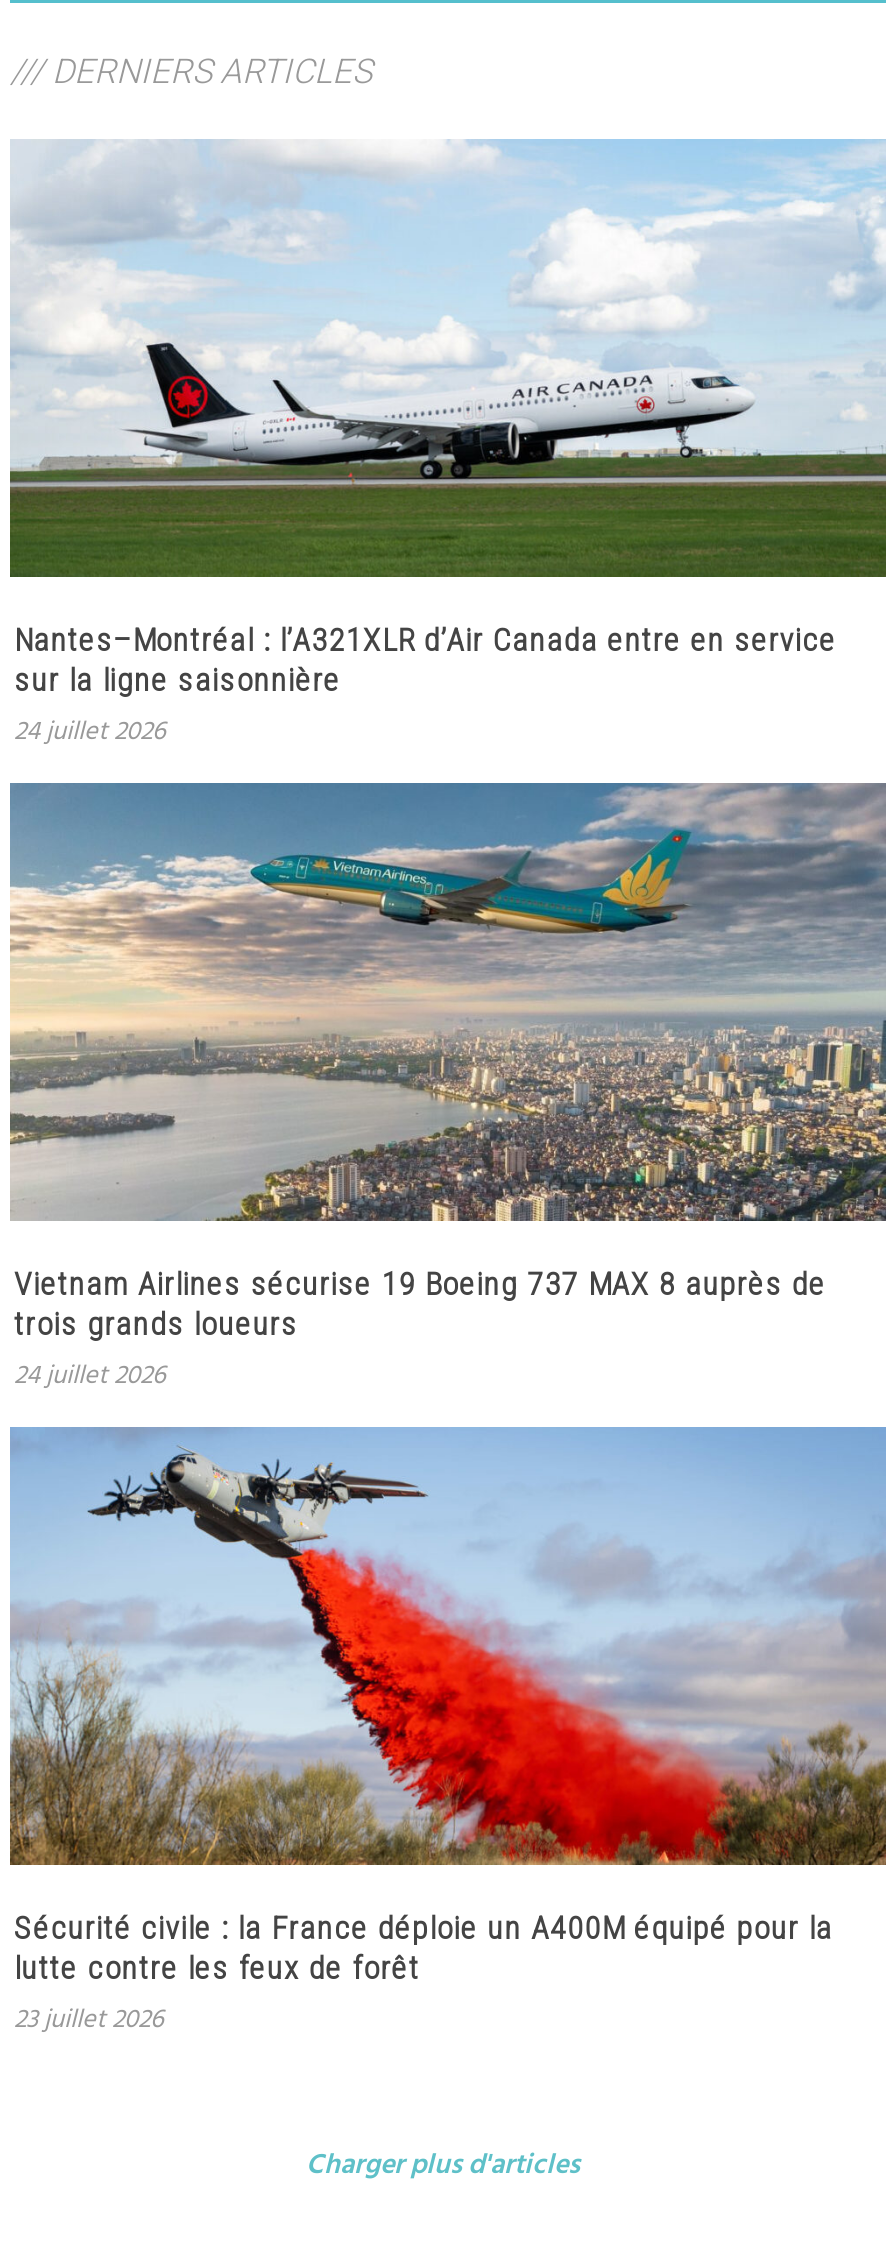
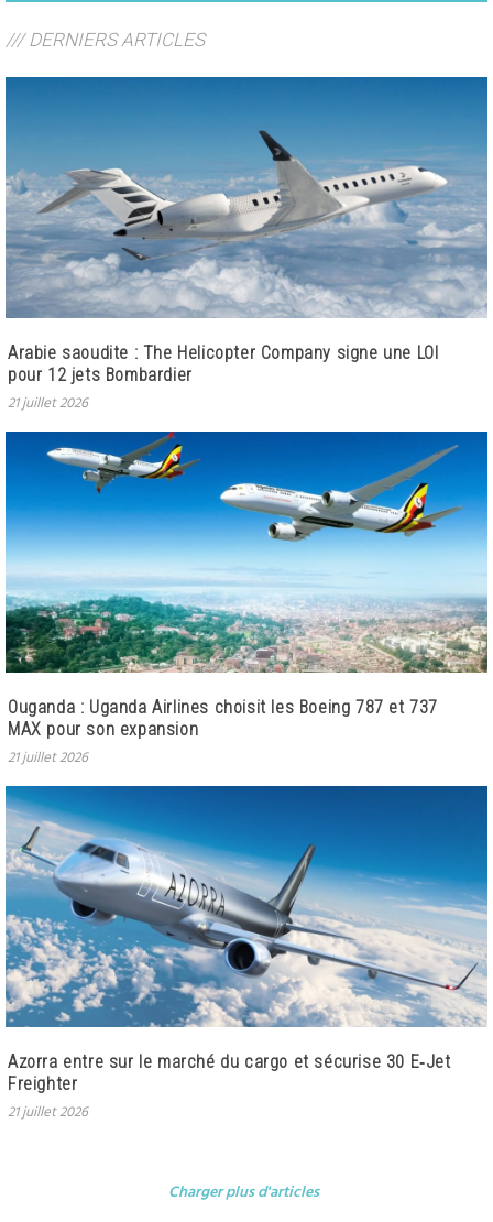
[8,139,888,753] [image] | Nantes–Montréal : l’A321XLR d’Air Canada entre en service | sur la ligne saisonnière | 24 juillet 2026 -> [4,76,489,415] [image] | Arabie saoudite : The Helicopter Company signe une LOI | pour 12 jets Bombardier | 21 juillet 2026
[8,783,888,1397] [image] | Vietnam Airlines sécurise 19 Boeing 737 MAX 8 auprès de | trois grands loueurs | 24 juillet 2026 -> [4,430,489,769] [image] | Ouganda : Uganda Airlines choisit les Boeing 787 et 737 | MAX pour son expansion | 21 juillet 2026
[8,1429,888,2041] [image] | Sécurité civile : la France déploie un A400M équipé pour la | lutte contre les feux de forêt | 23 juillet 2026 -> [4,786,489,1124] [image] | Azorra entre sur le marché du cargo et sécurise 30 E‑Jet | Freighter | 21 juillet 2026

